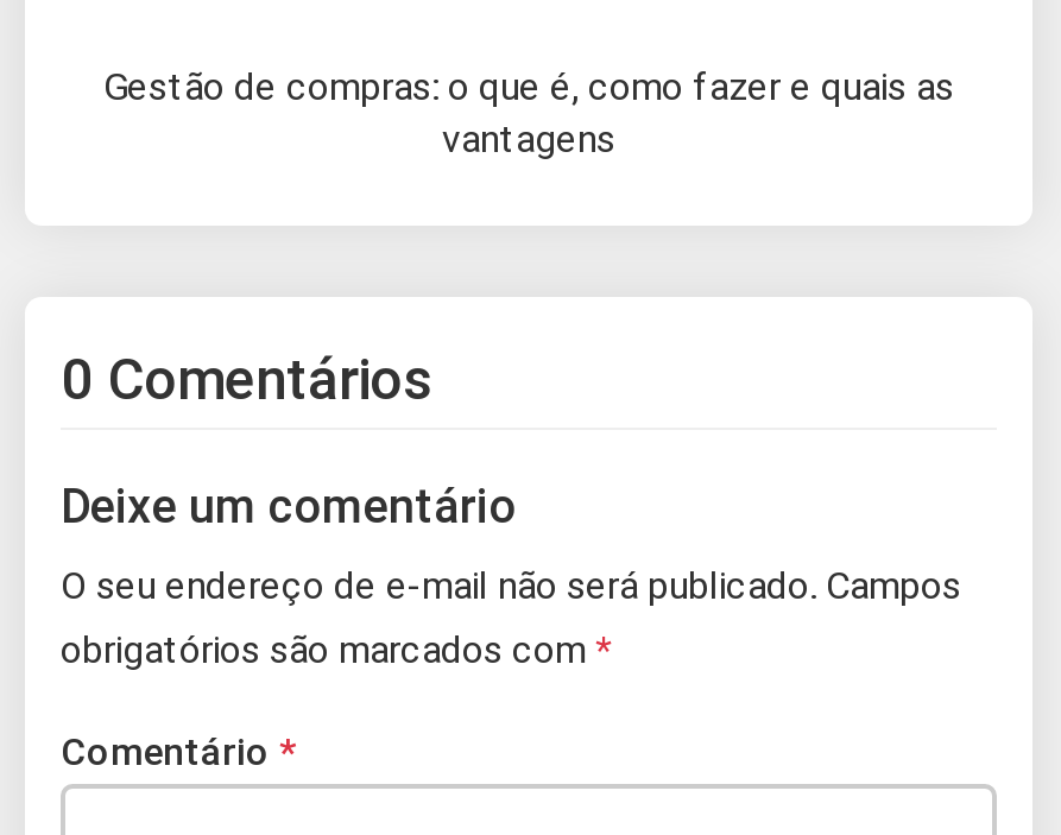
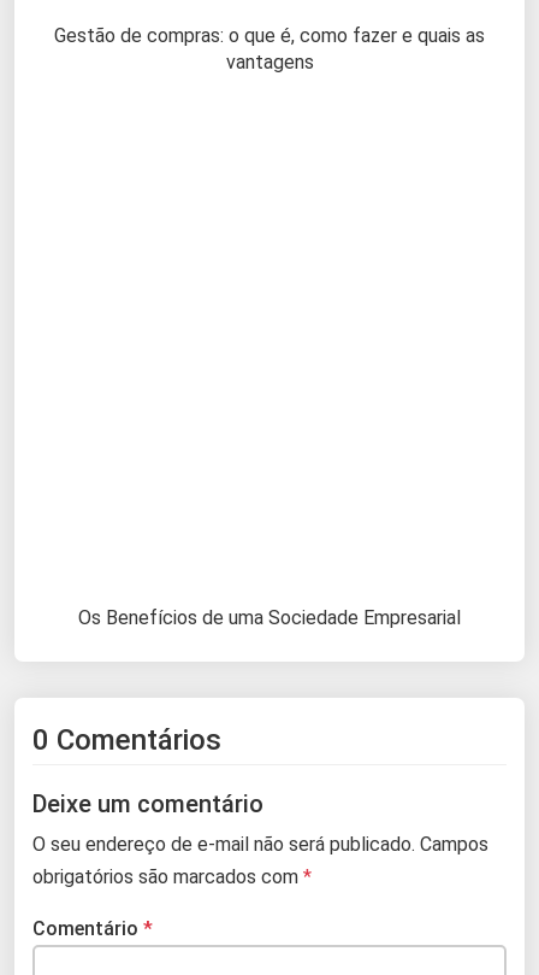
none -> [78,606,461,629] Os Benefícios de uma Sociedade Empresarial

